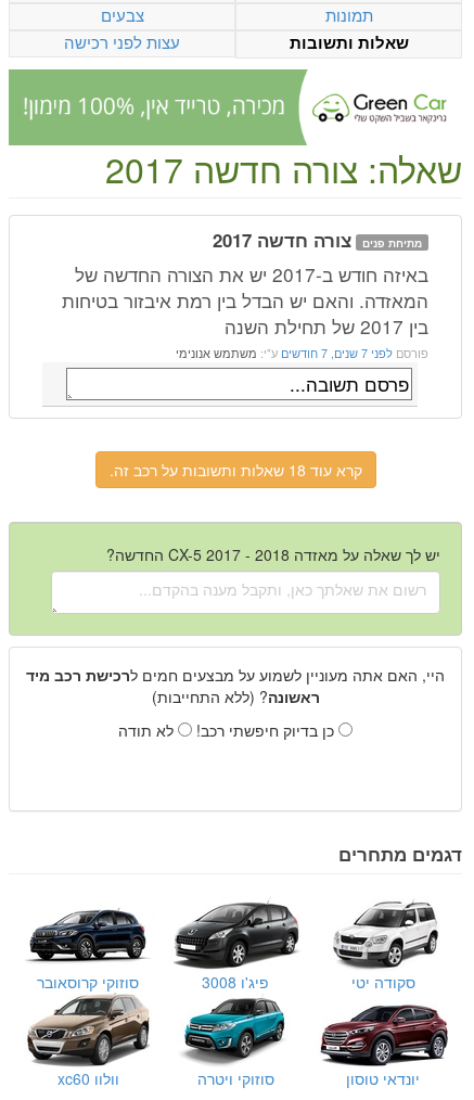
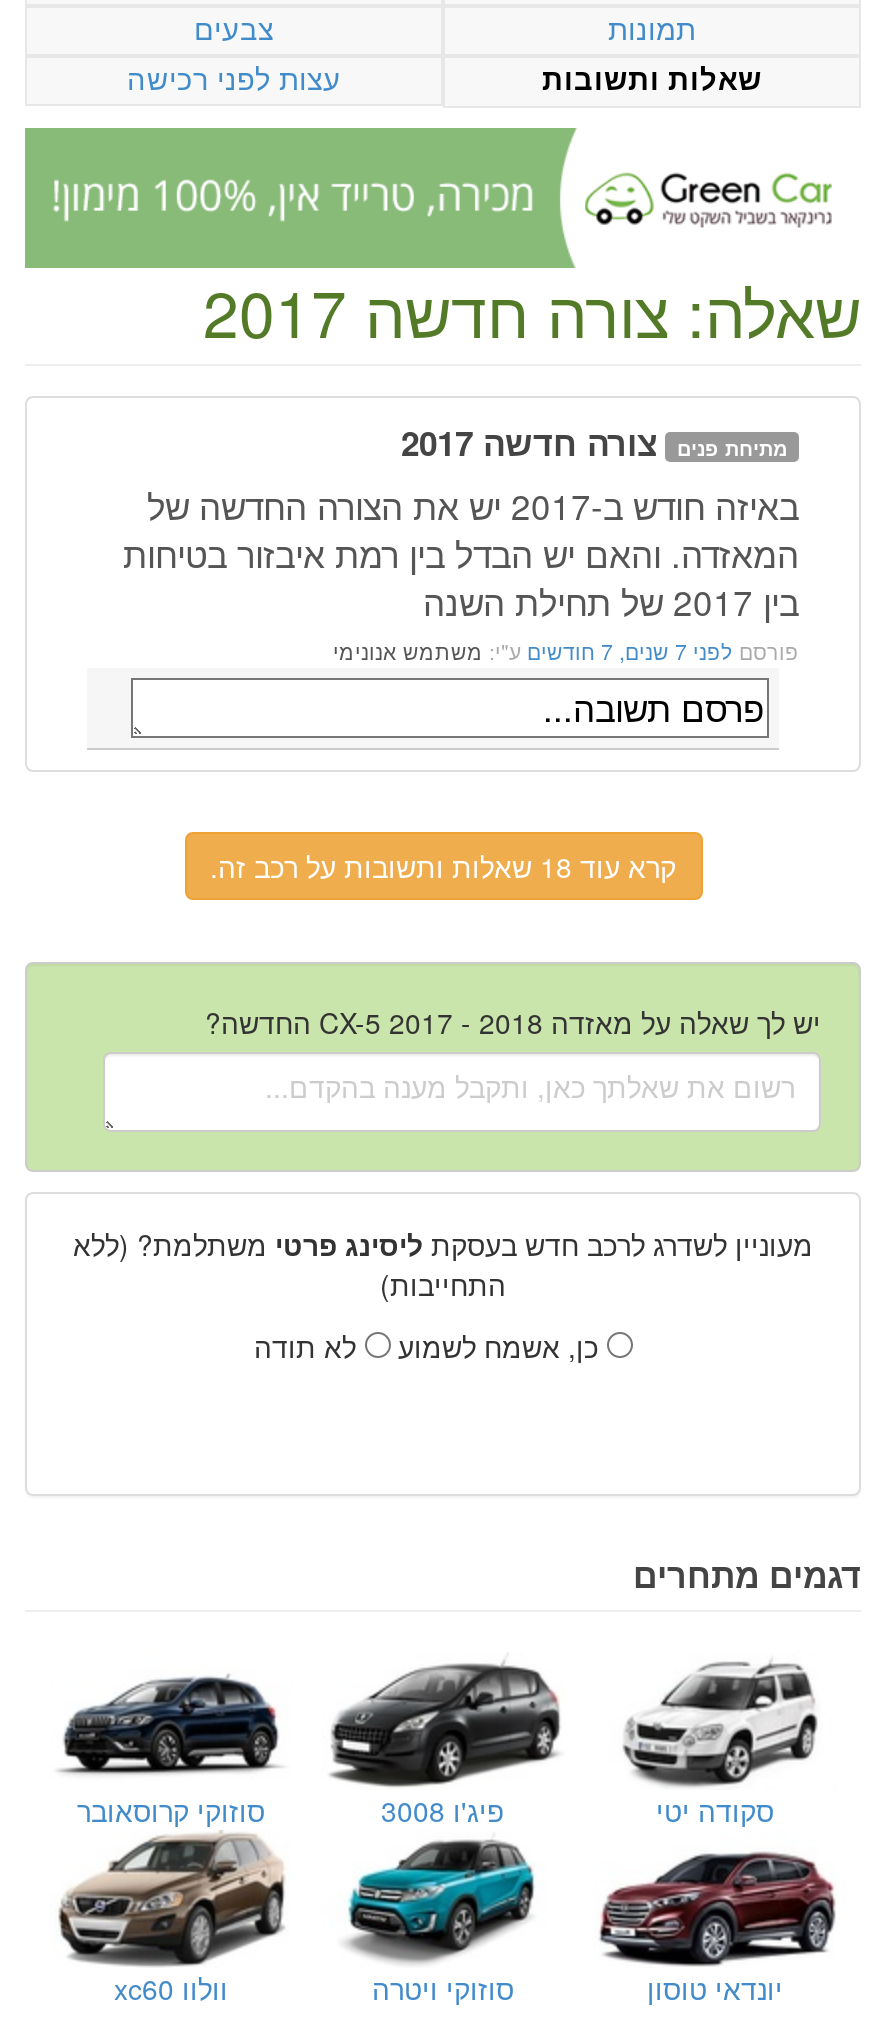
[26,664,445,707] היי, האם אתה מעוניין לשמוע על מבצעים חמים לרכישת רכב מיד | ראשונה? (ללא התחייבות) -> [73,1224,813,1304] מעוניין לשדרג לרכב חדש בעסקת ליסינג פרטי משתלמת? (ללא | התחייבות)
[196,719,338,741] כן בדיוק חיפשתי רכב! -> [398,1326,606,1366] כן, אשמח לשמוע

